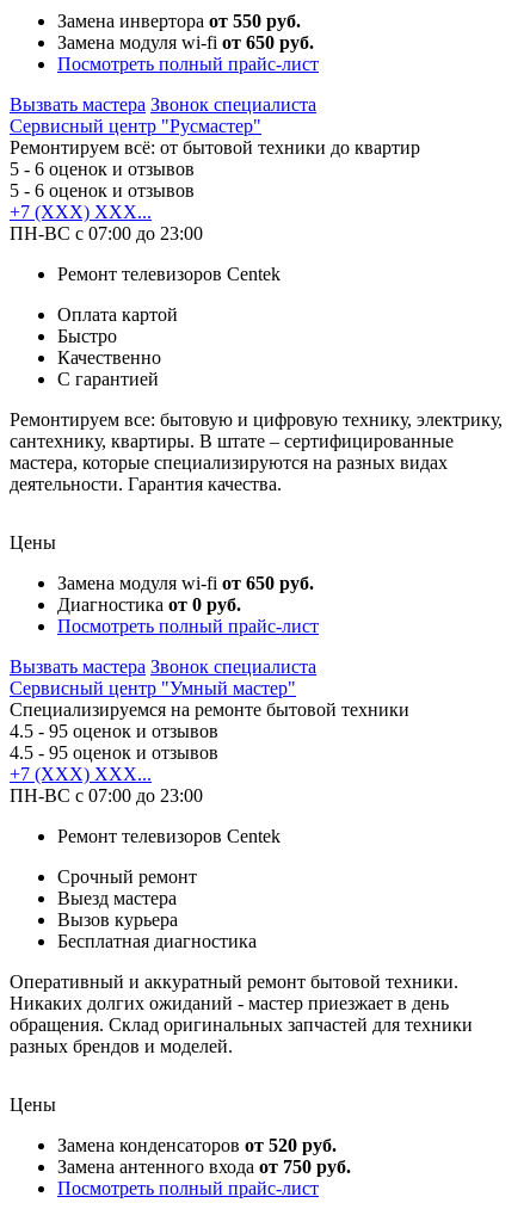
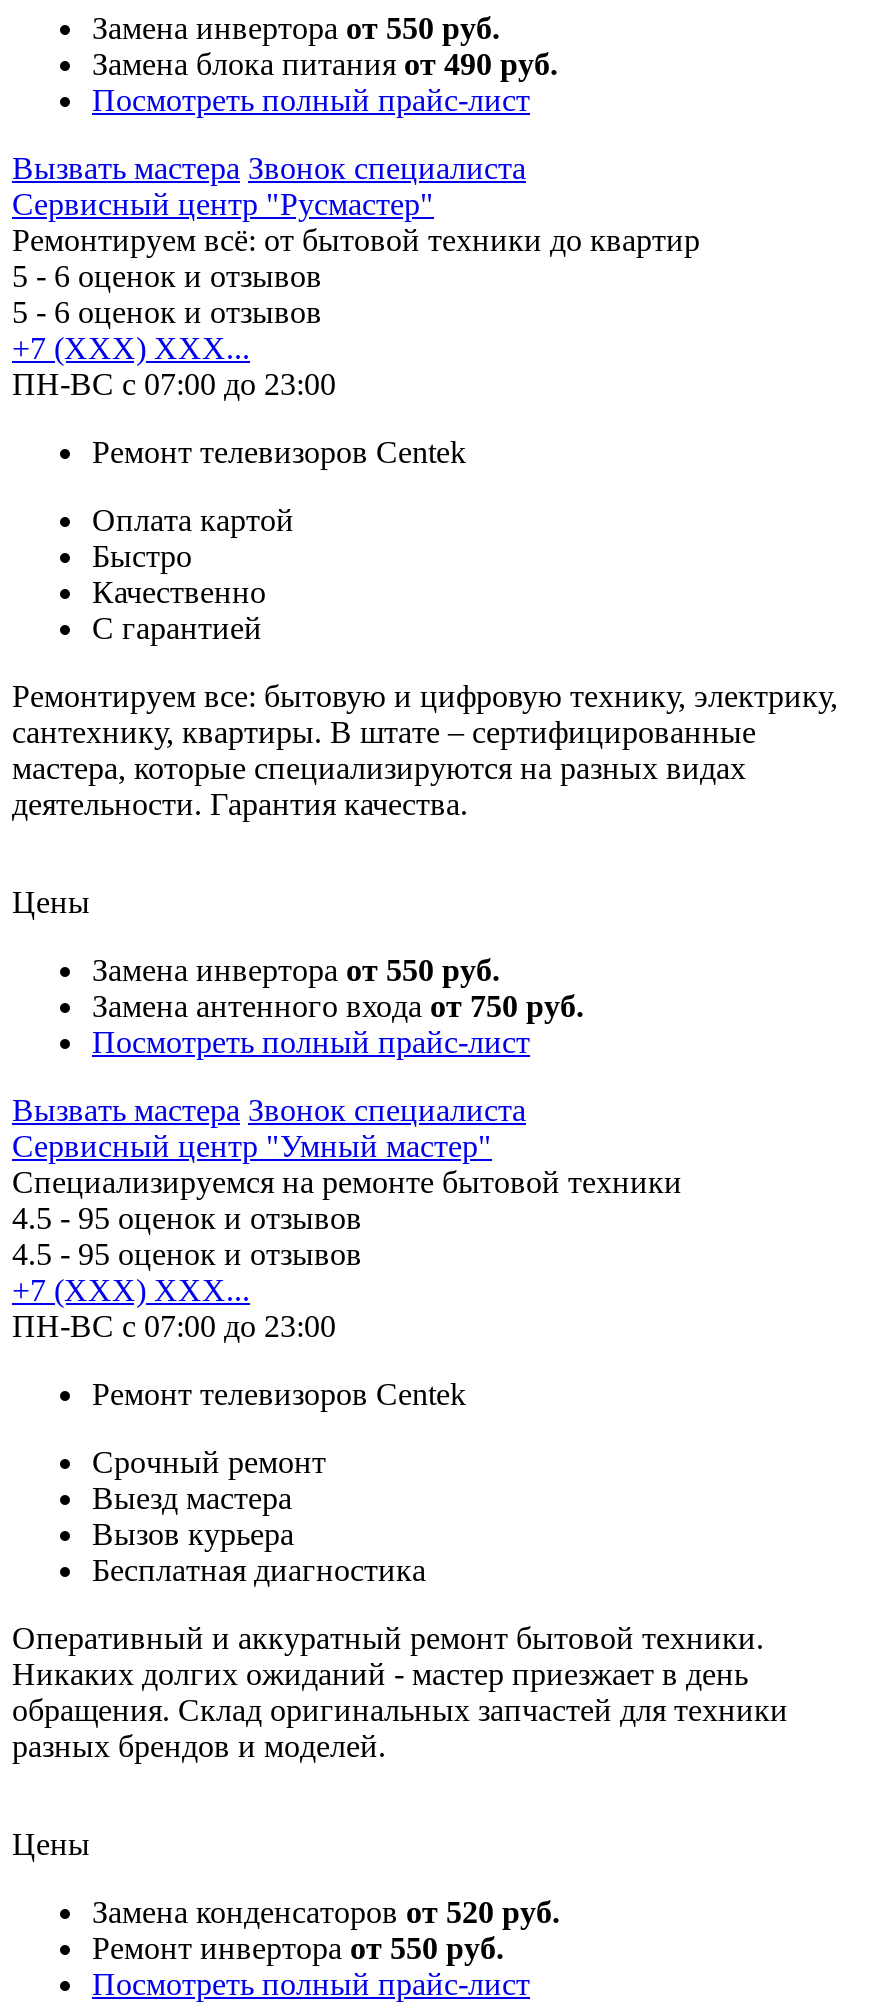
[57,32,314,52] Замена модуля wi-fi от 650 руб. -> [92,47,558,81] Замена блока питания от 490 руб.
[57,573,314,615] Замена модуля wi-fi от 650 руб. | Диагностика от 0 руб. -> [92,953,500,987] Замена инвертора от 550 руб.
moved [57,1156,351,1177] -> [92,989,584,1023]: Замена антенного входа от 750 руб.
none -> [92,1931,504,1965] Ремонт инвертора от 550 руб.

